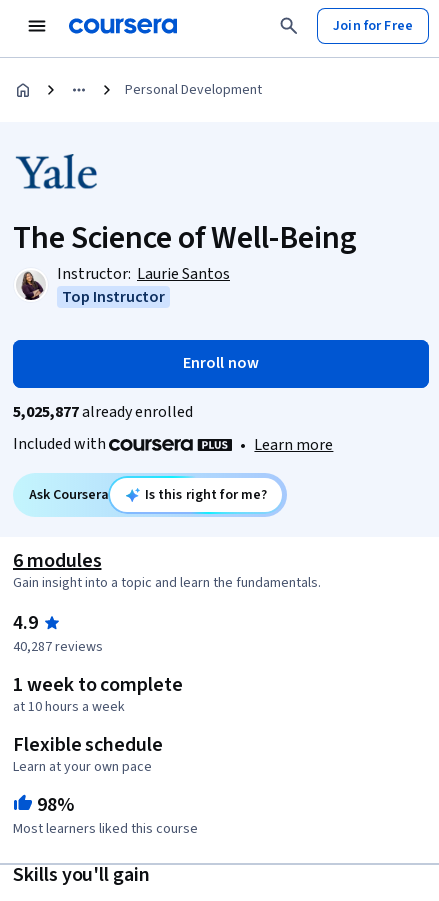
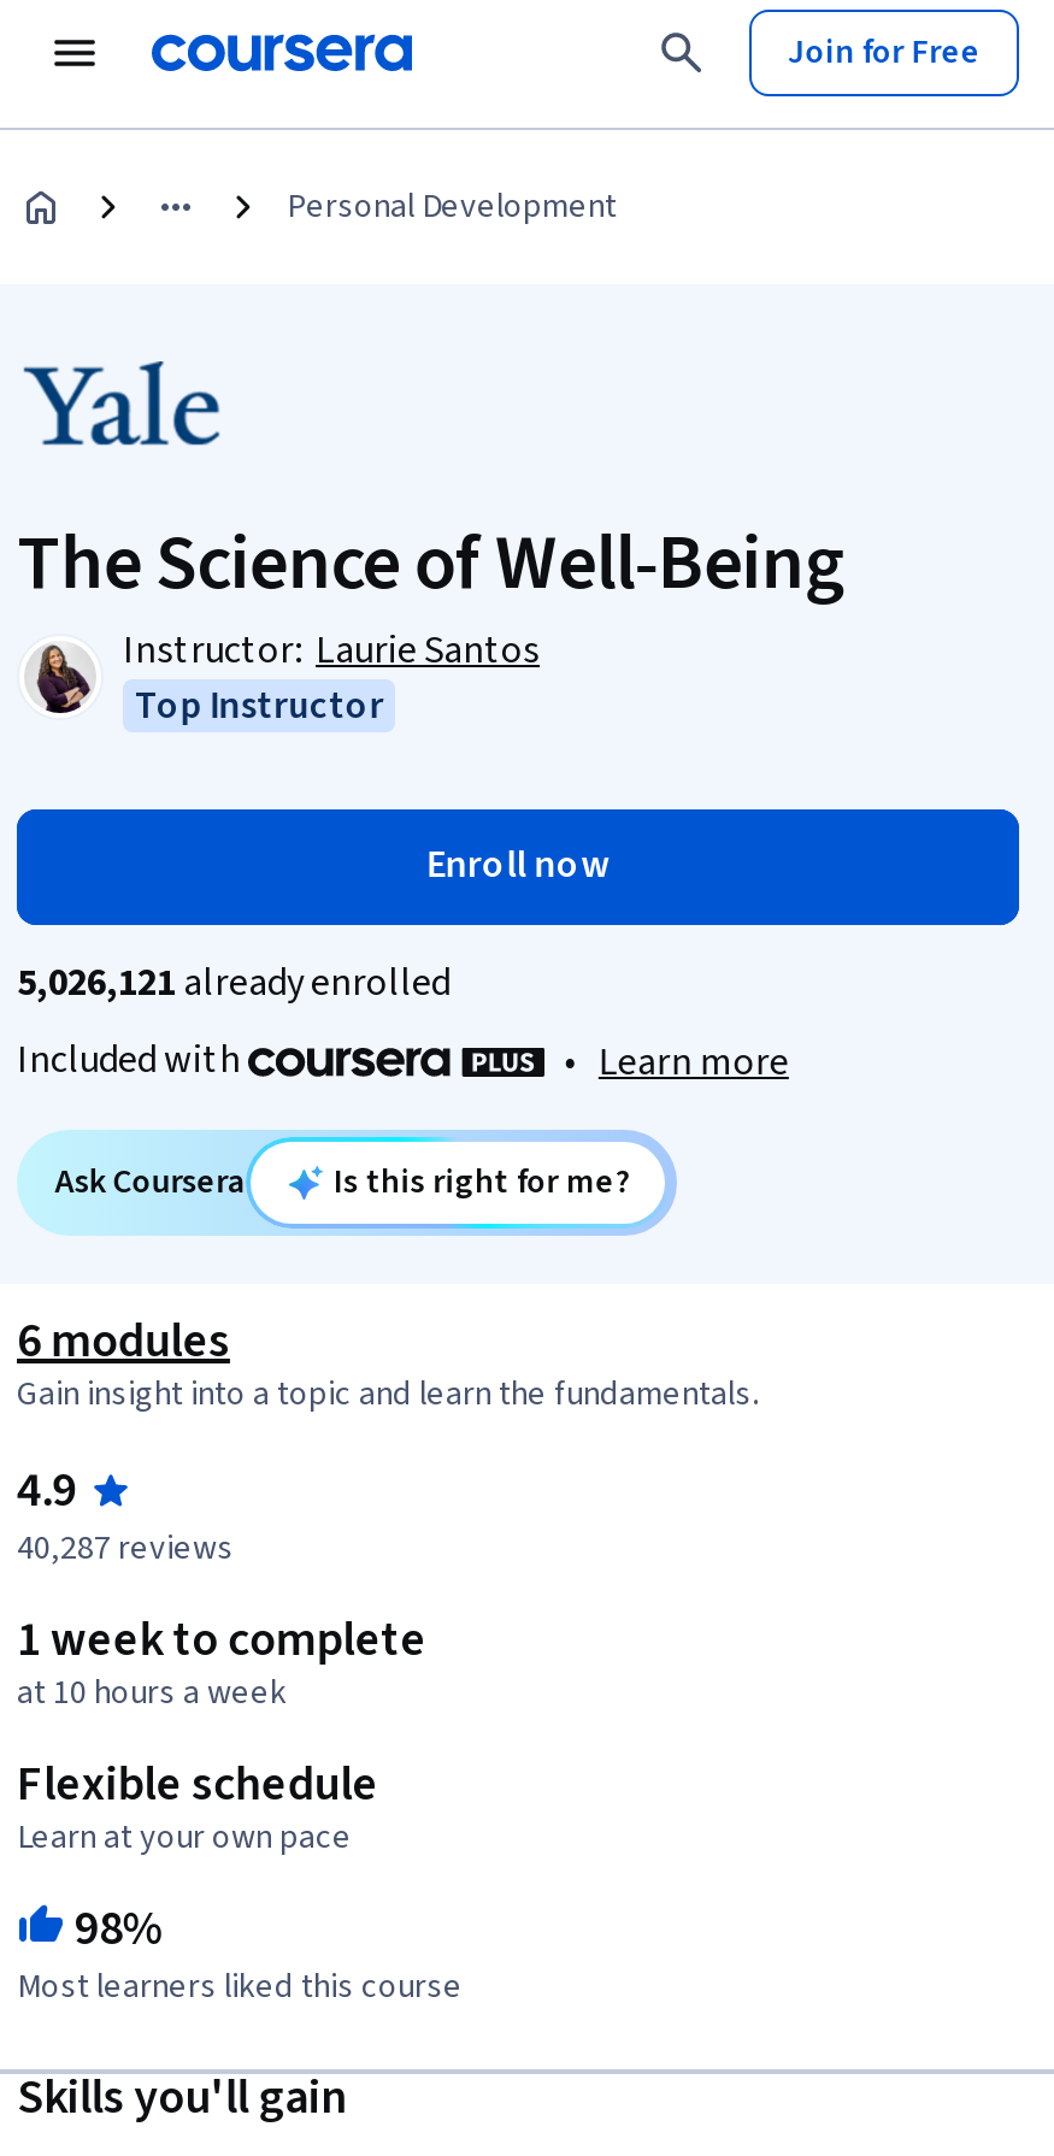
[13,401,193,423] 5,025,877 already enrolled -> [17,956,451,1009] 5,026,121 already enrolled

